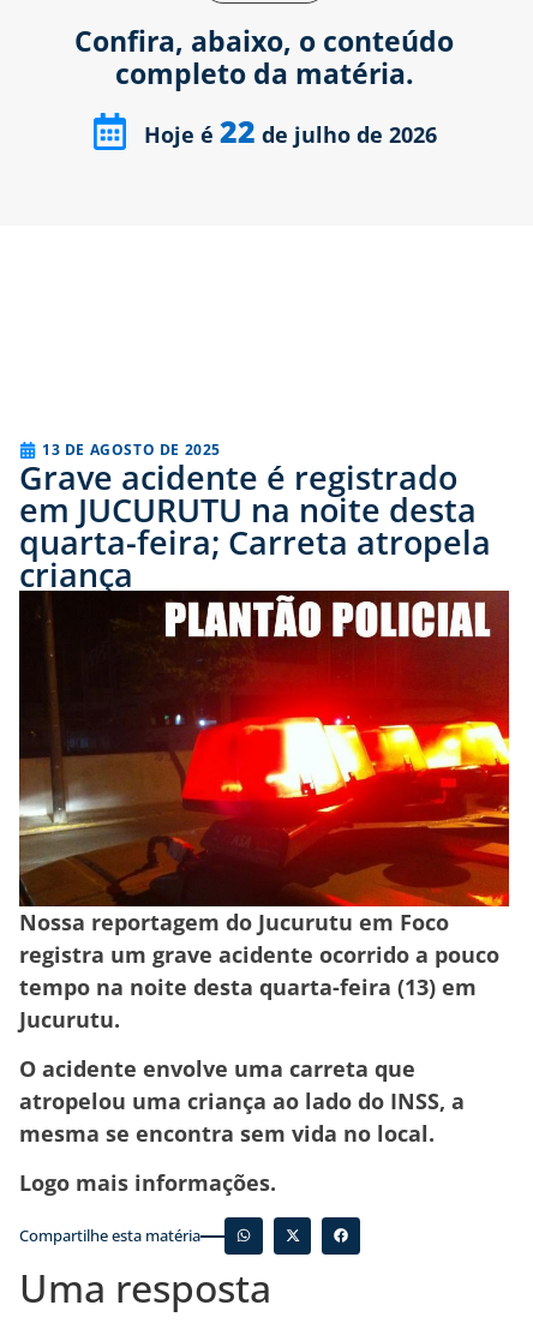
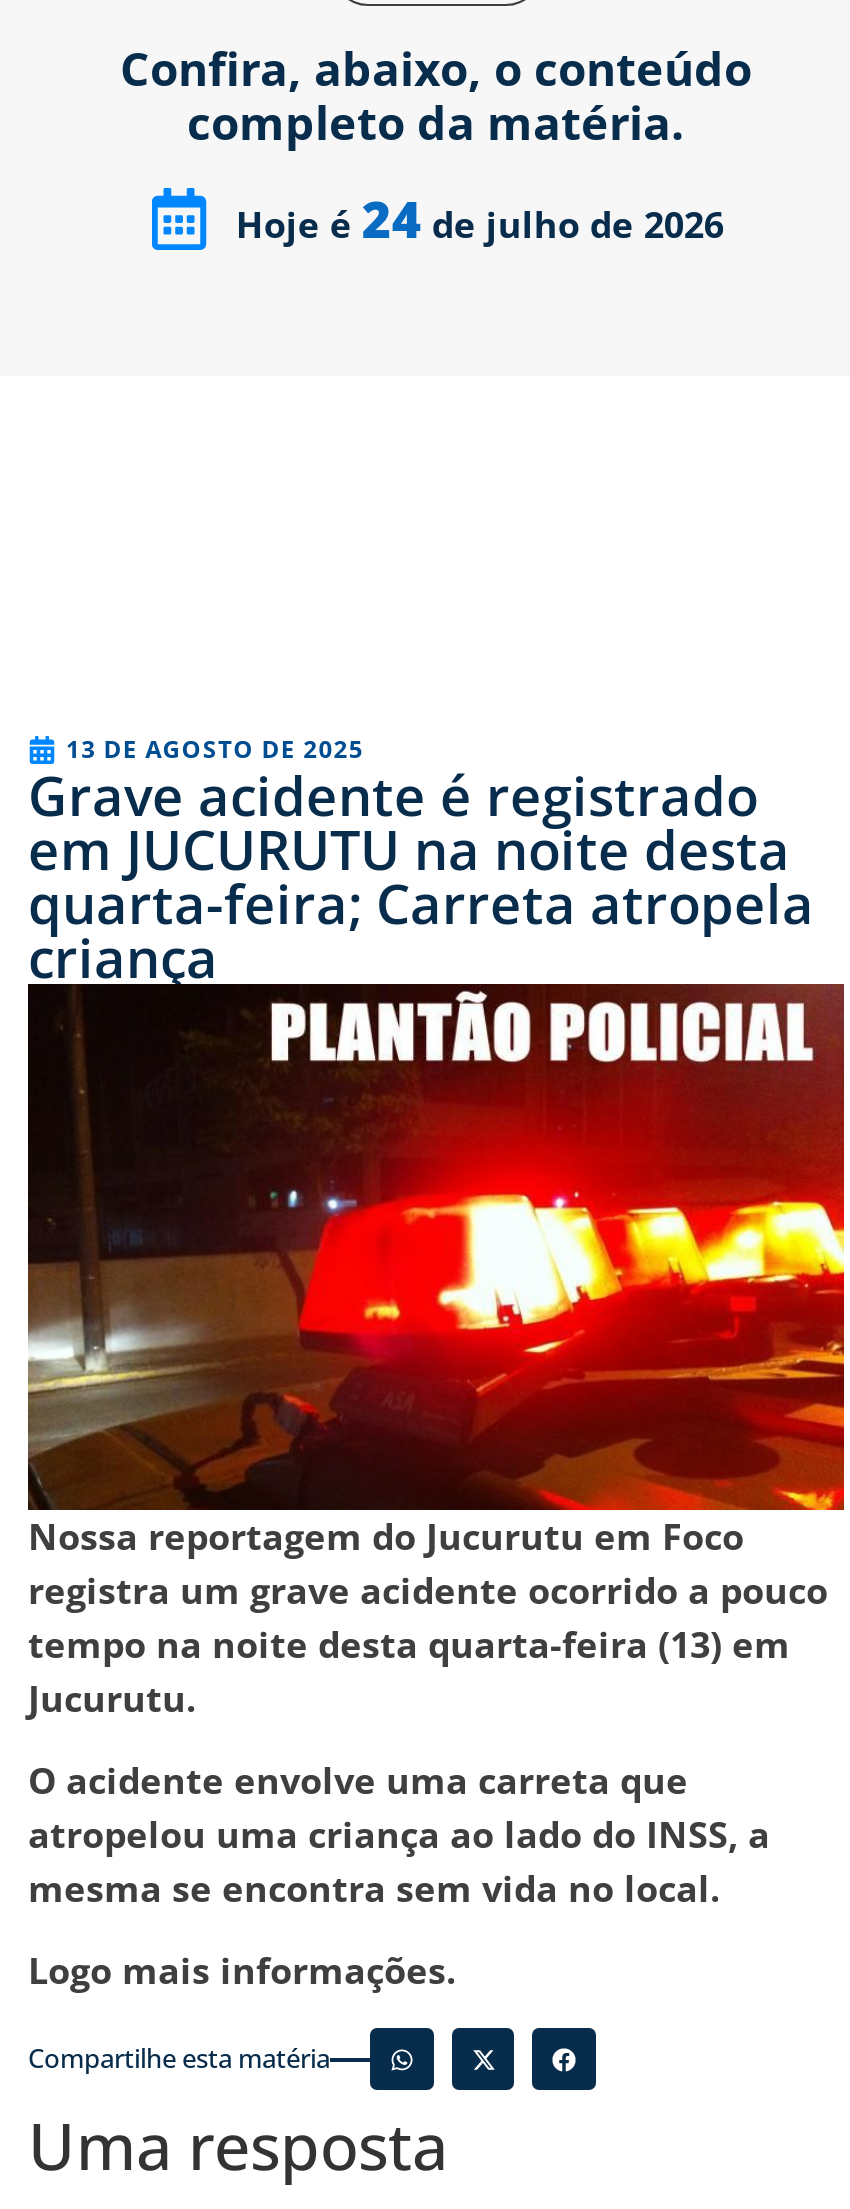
[144,110,437,151] Hoje é 22 de julho de 2026 -> [236,184,724,252] Hoje é 24 de julho de 2026

